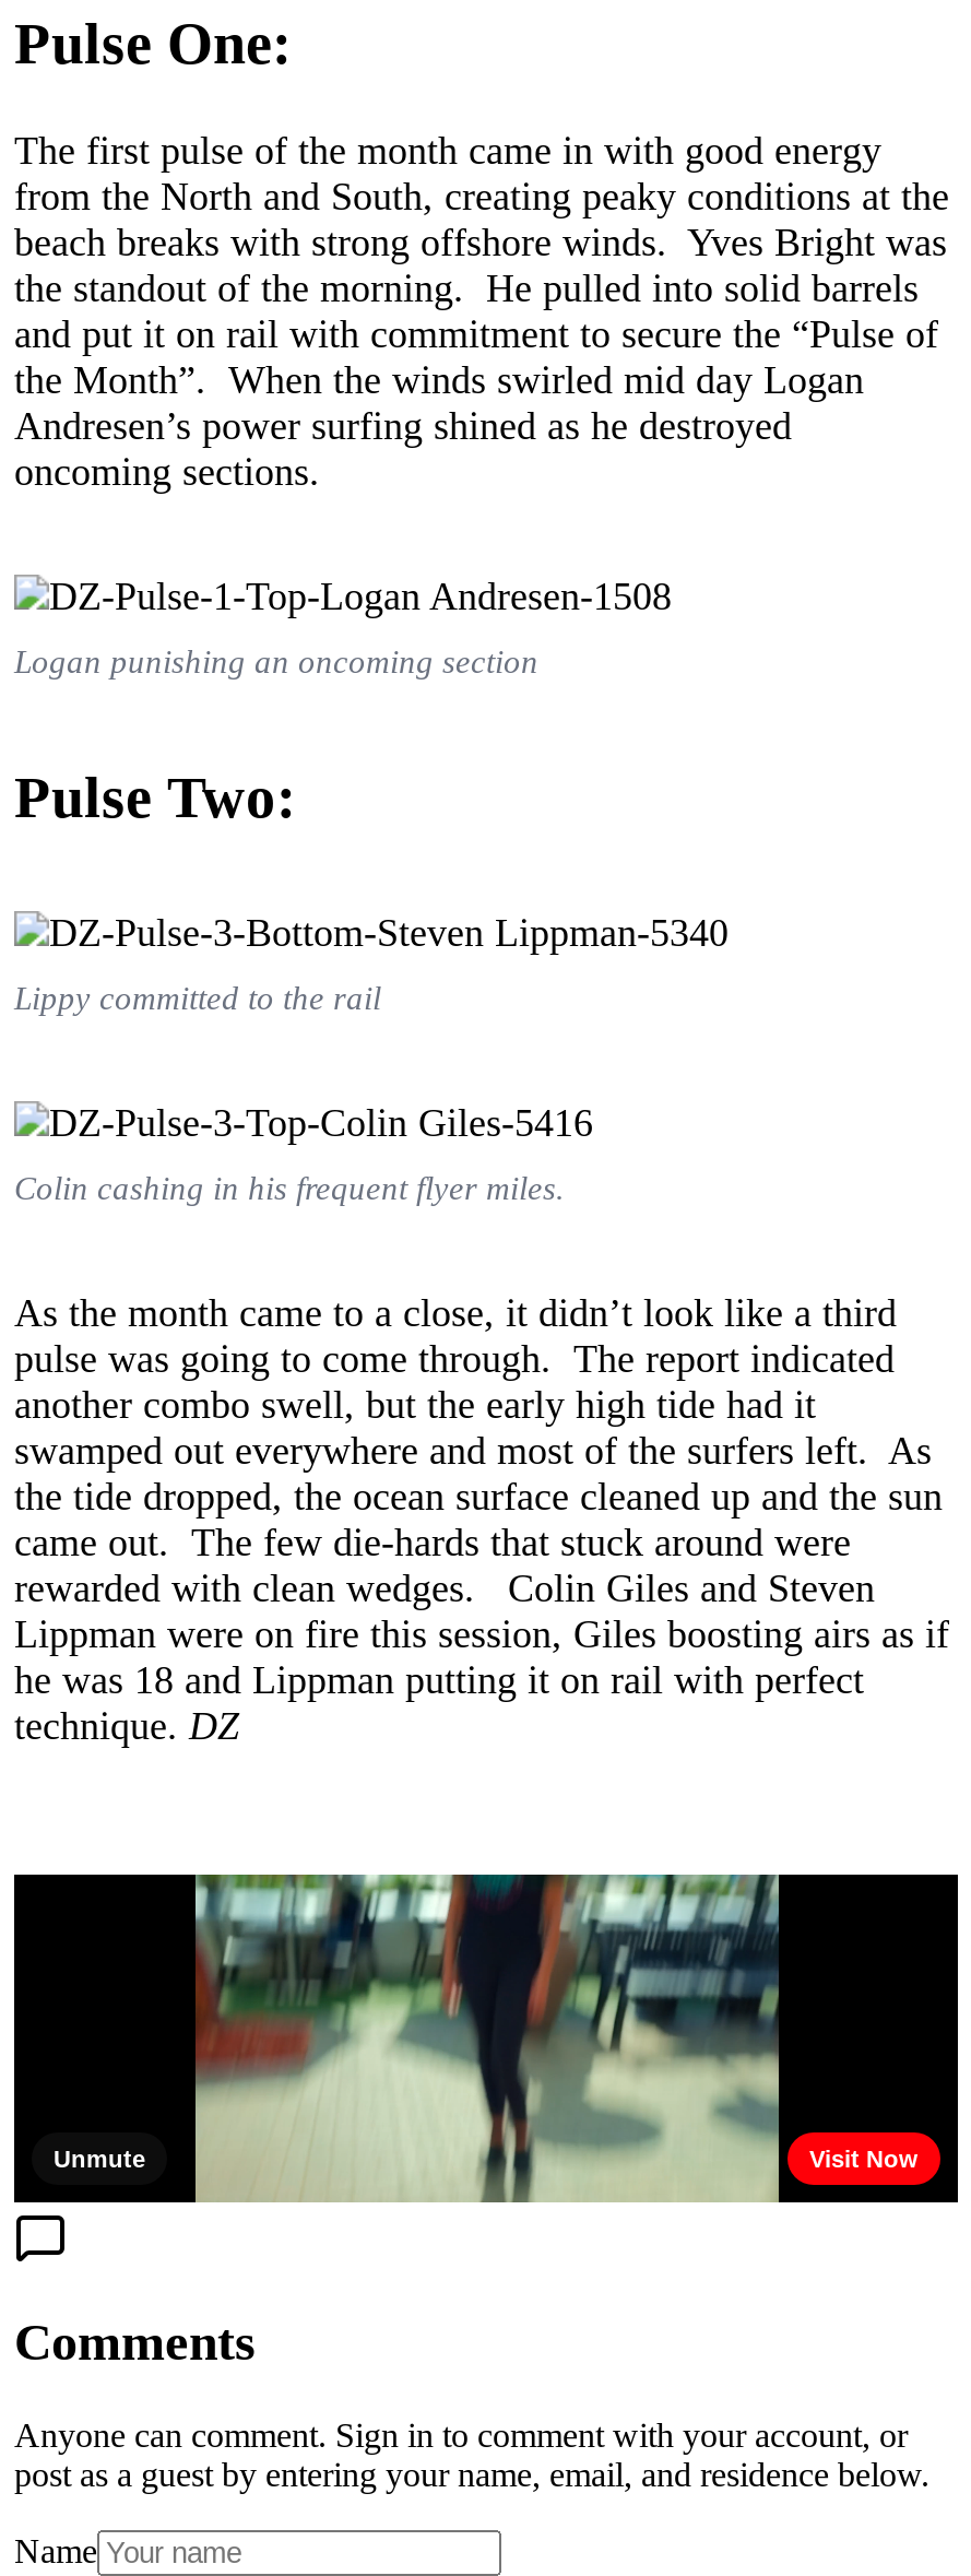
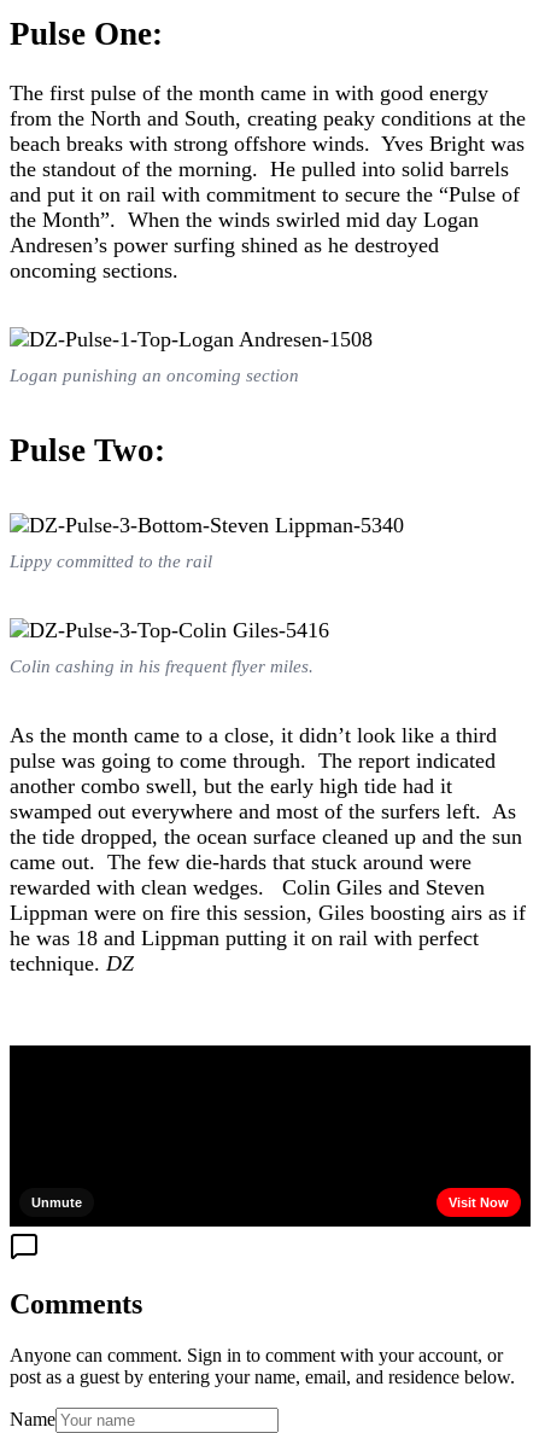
[193,1872,781,2205] [image] -> none

